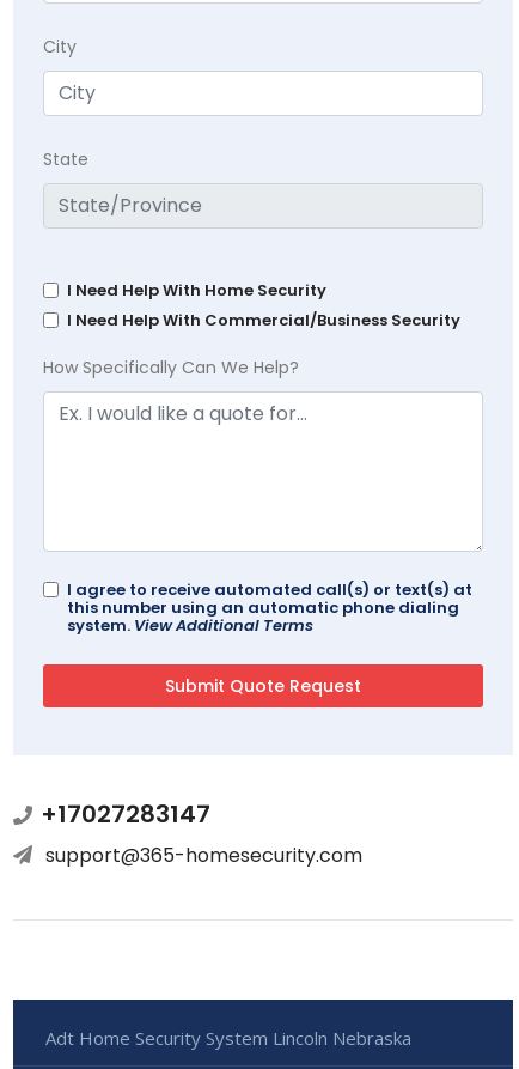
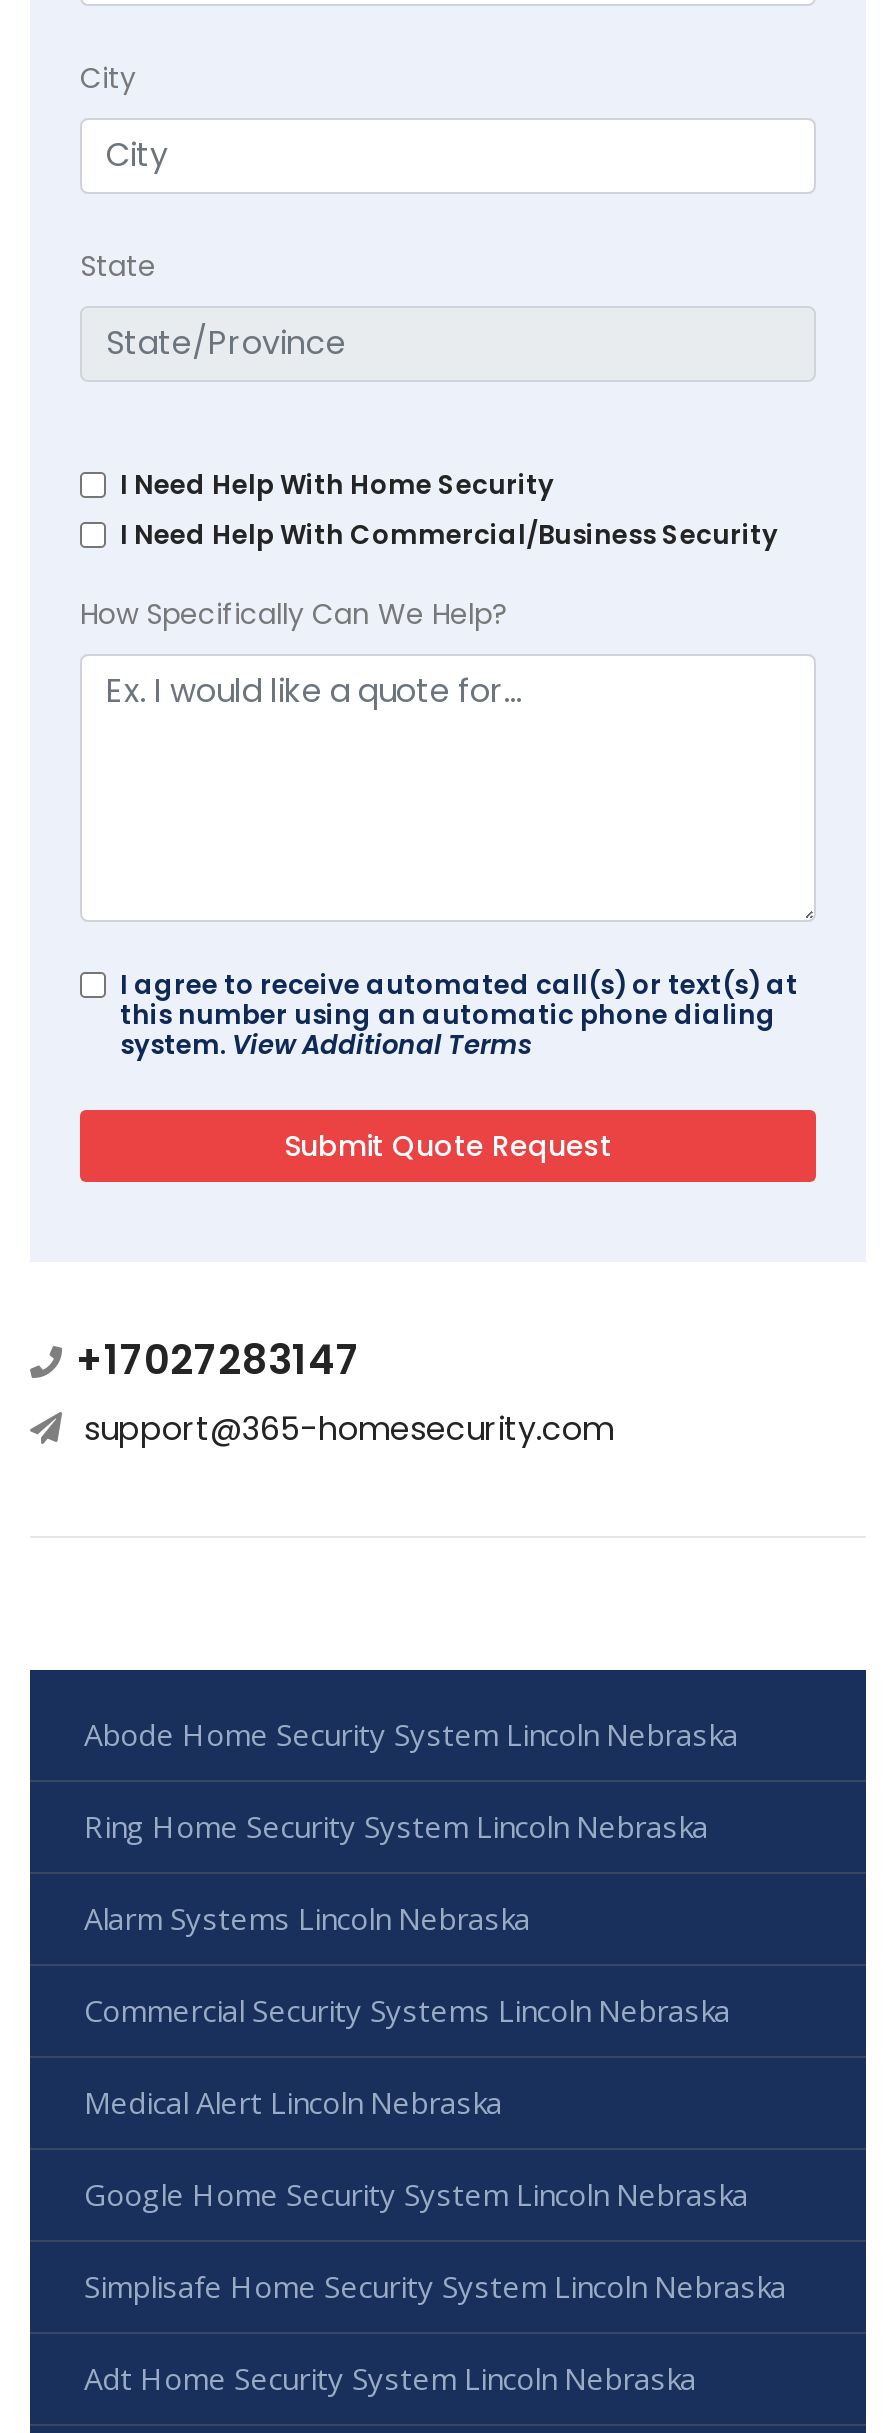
none -> [84,1715,786,2307] Abode Home Security System Lincoln Nebraska | Ring Home Security System Lincoln Nebraska | Alarm Systems Lincoln Nebraska | Commercial Security Systems Lincoln Nebraska | Medical Alert Lincoln Nebraska | Google Home Security System Lincoln Nebraska | Simplisafe Home Security System Lincoln Nebraska

